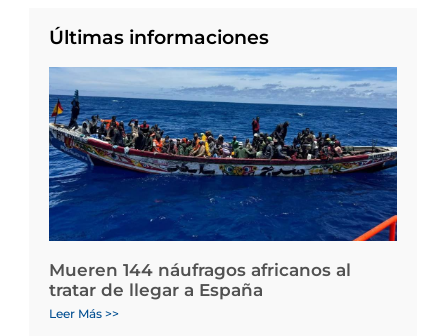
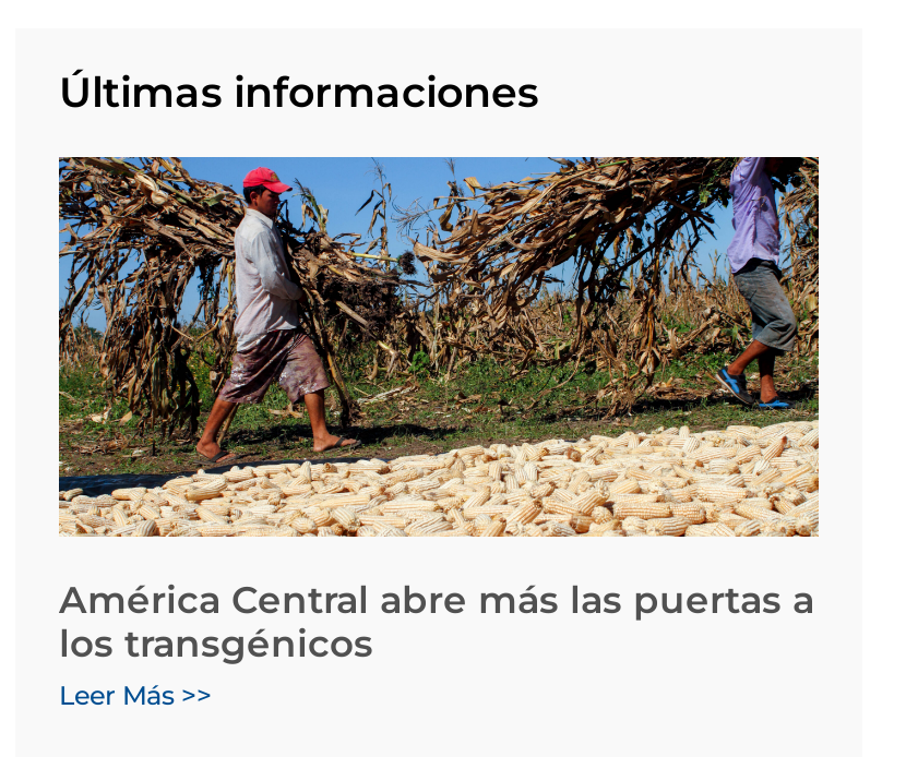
[48,66,398,300] [image] | Mueren 144 náufragos africanos al | tratar de llegar a España -> [57,155,821,666] [image] | América Central abre más las puertas a | los transgénicos

